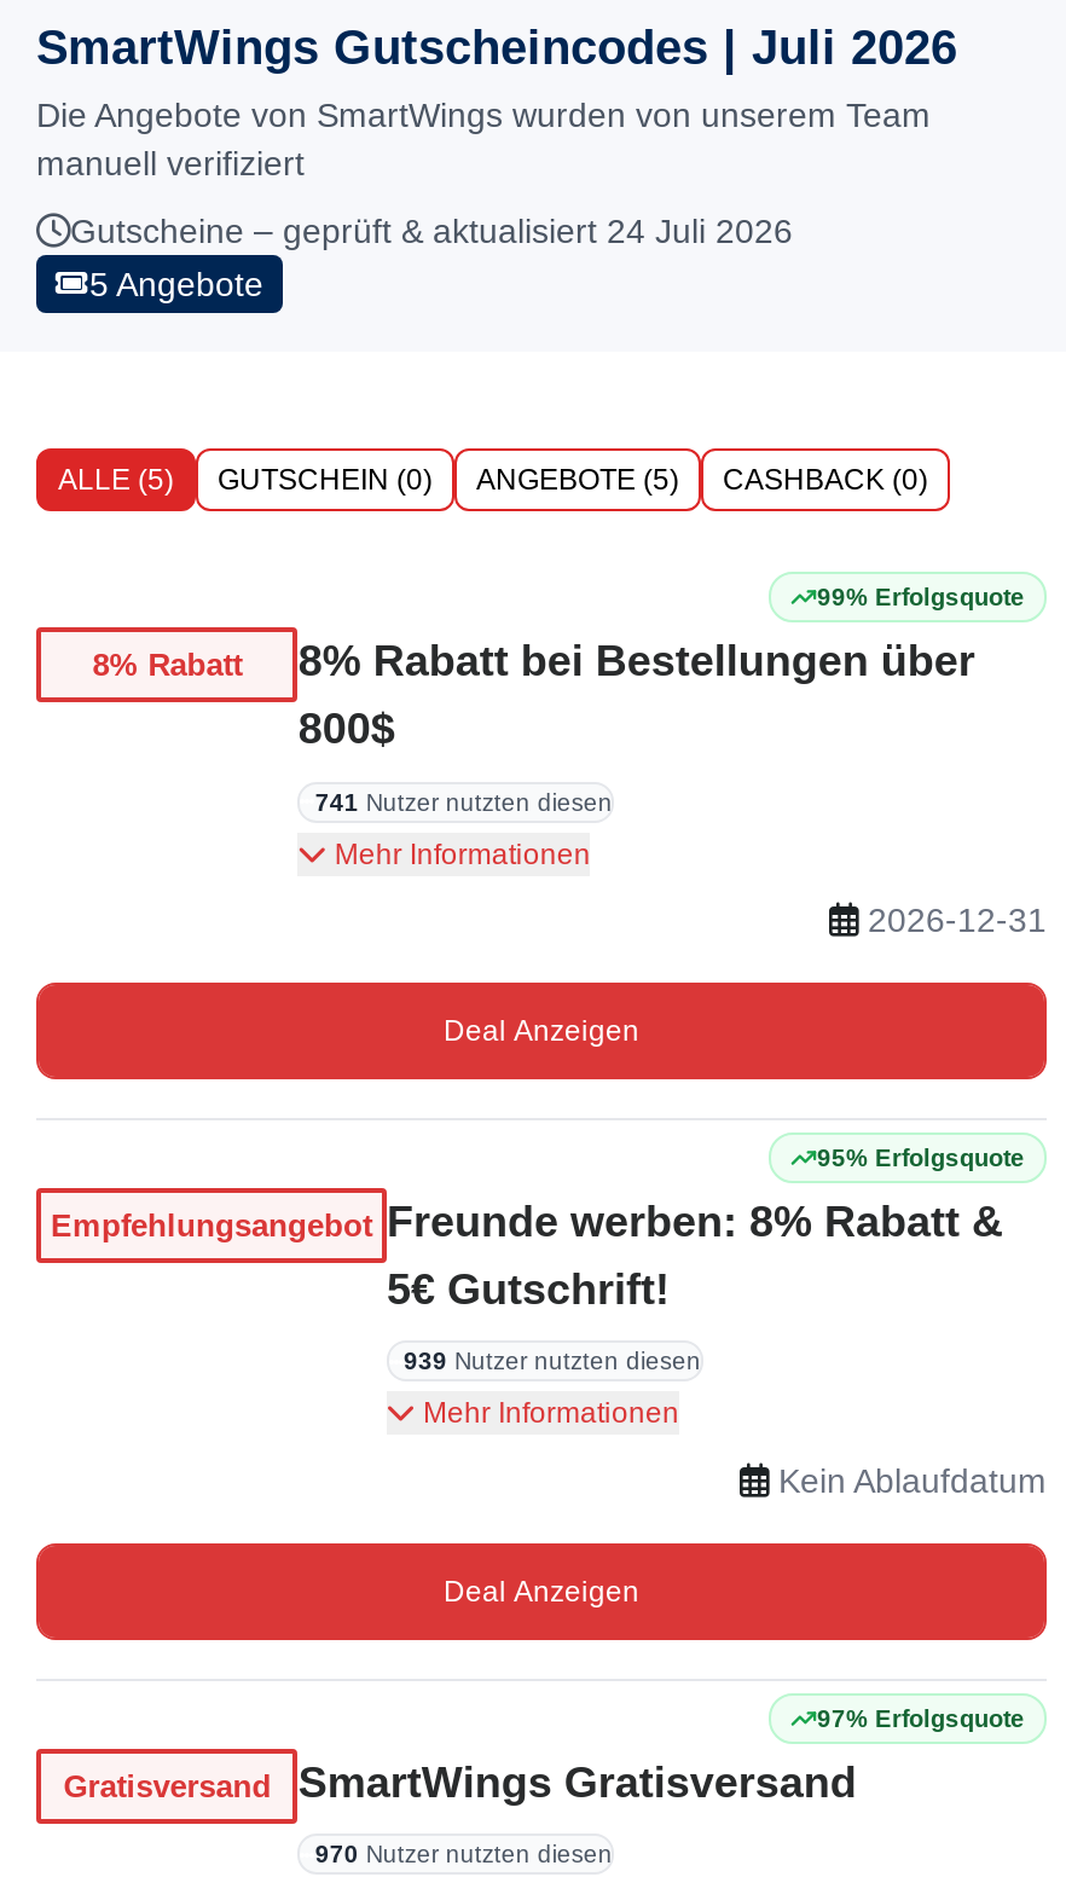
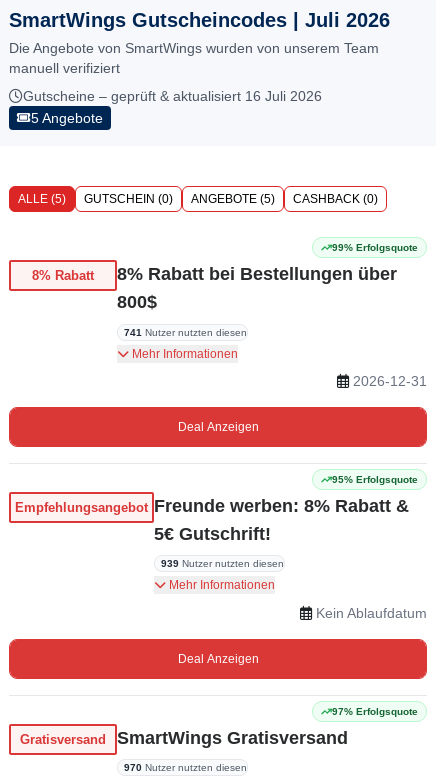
[70,212,793,250] Gutscheine – geprüft & aktualisiert 24 Juli 2026 -> [23,88,322,104] Gutscheine – geprüft & aktualisiert 16 Juli 2026

